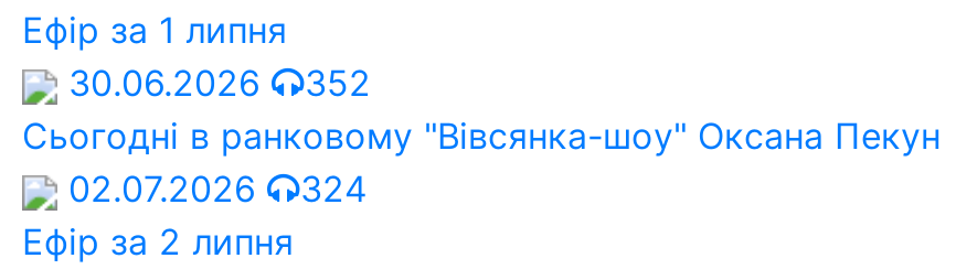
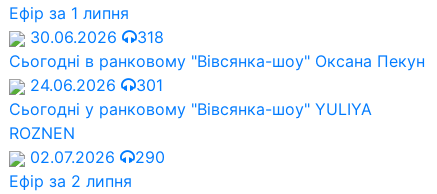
[68,60,371,104] 30.06.2026 352 -> [30,27,164,47] 30.06.2026 318
none -> [9,75,372,143] 24.06.2026 | 301 | Сьогодні у ранковому "Вівсянка-шоу" YULIYA | ROZNEN
[68,166,367,210] 02.07.2026 324 -> [30,147,165,167] 02.07.2026 290

